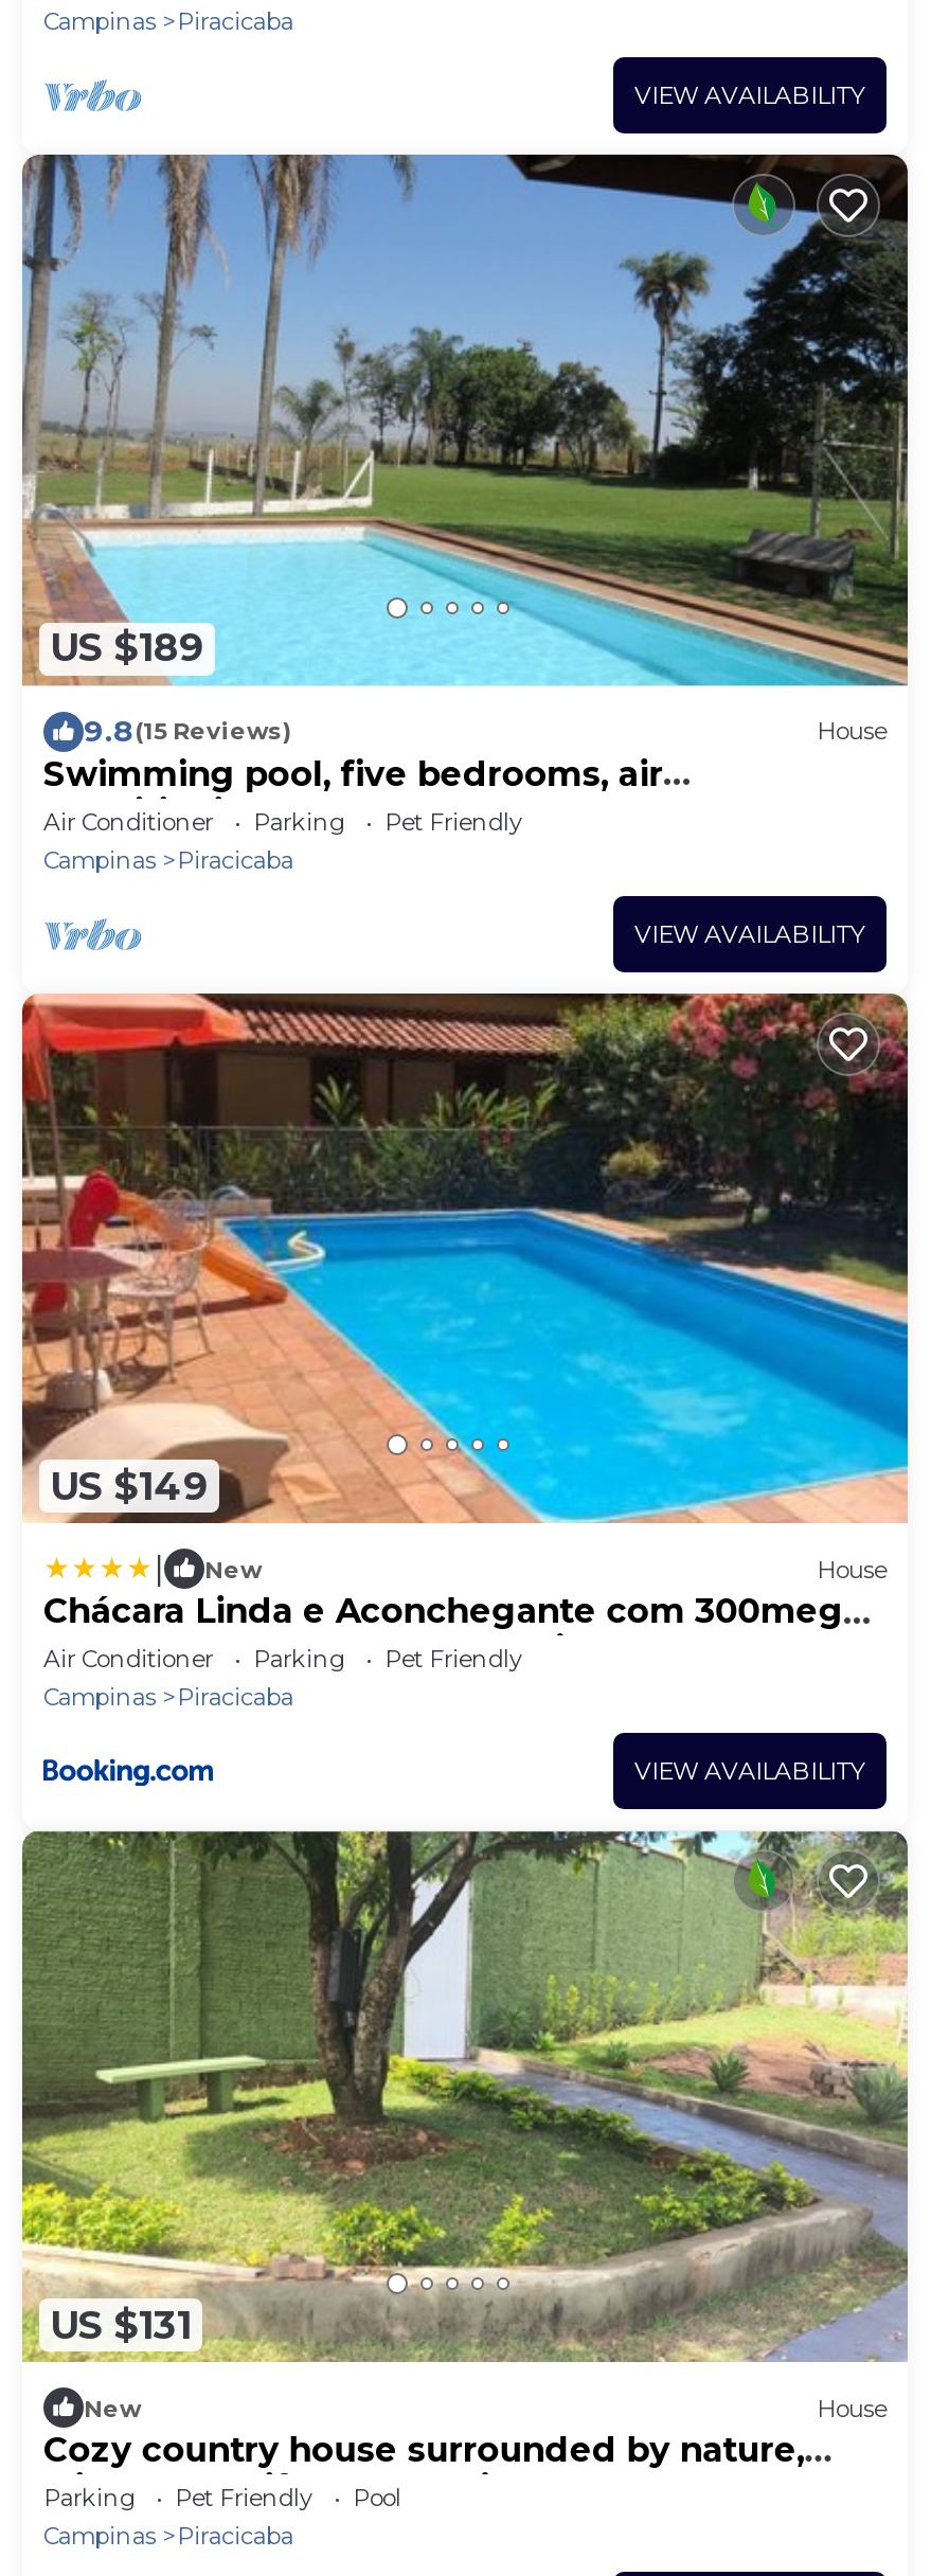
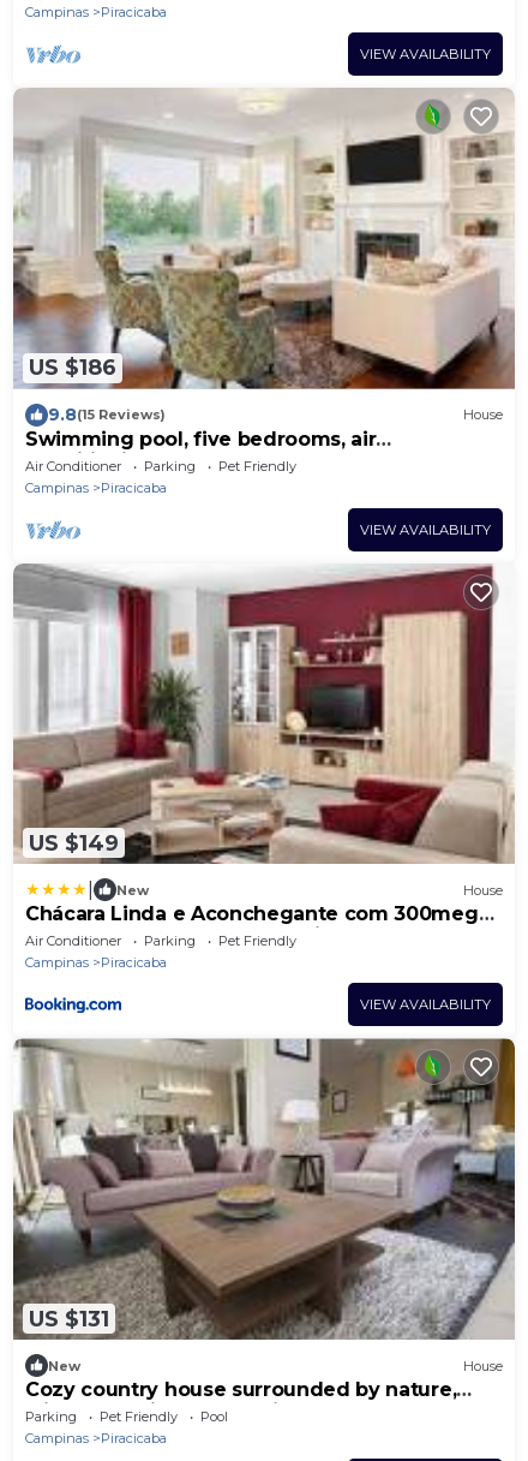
[22,153,910,688] [image] | US $189 -> [13,88,515,390] [image] | US $186
[20,991,910,1525] [image] -> [13,562,515,865] [image]
[20,1830,908,2364] [image] -> [12,1038,516,1341] [image]

